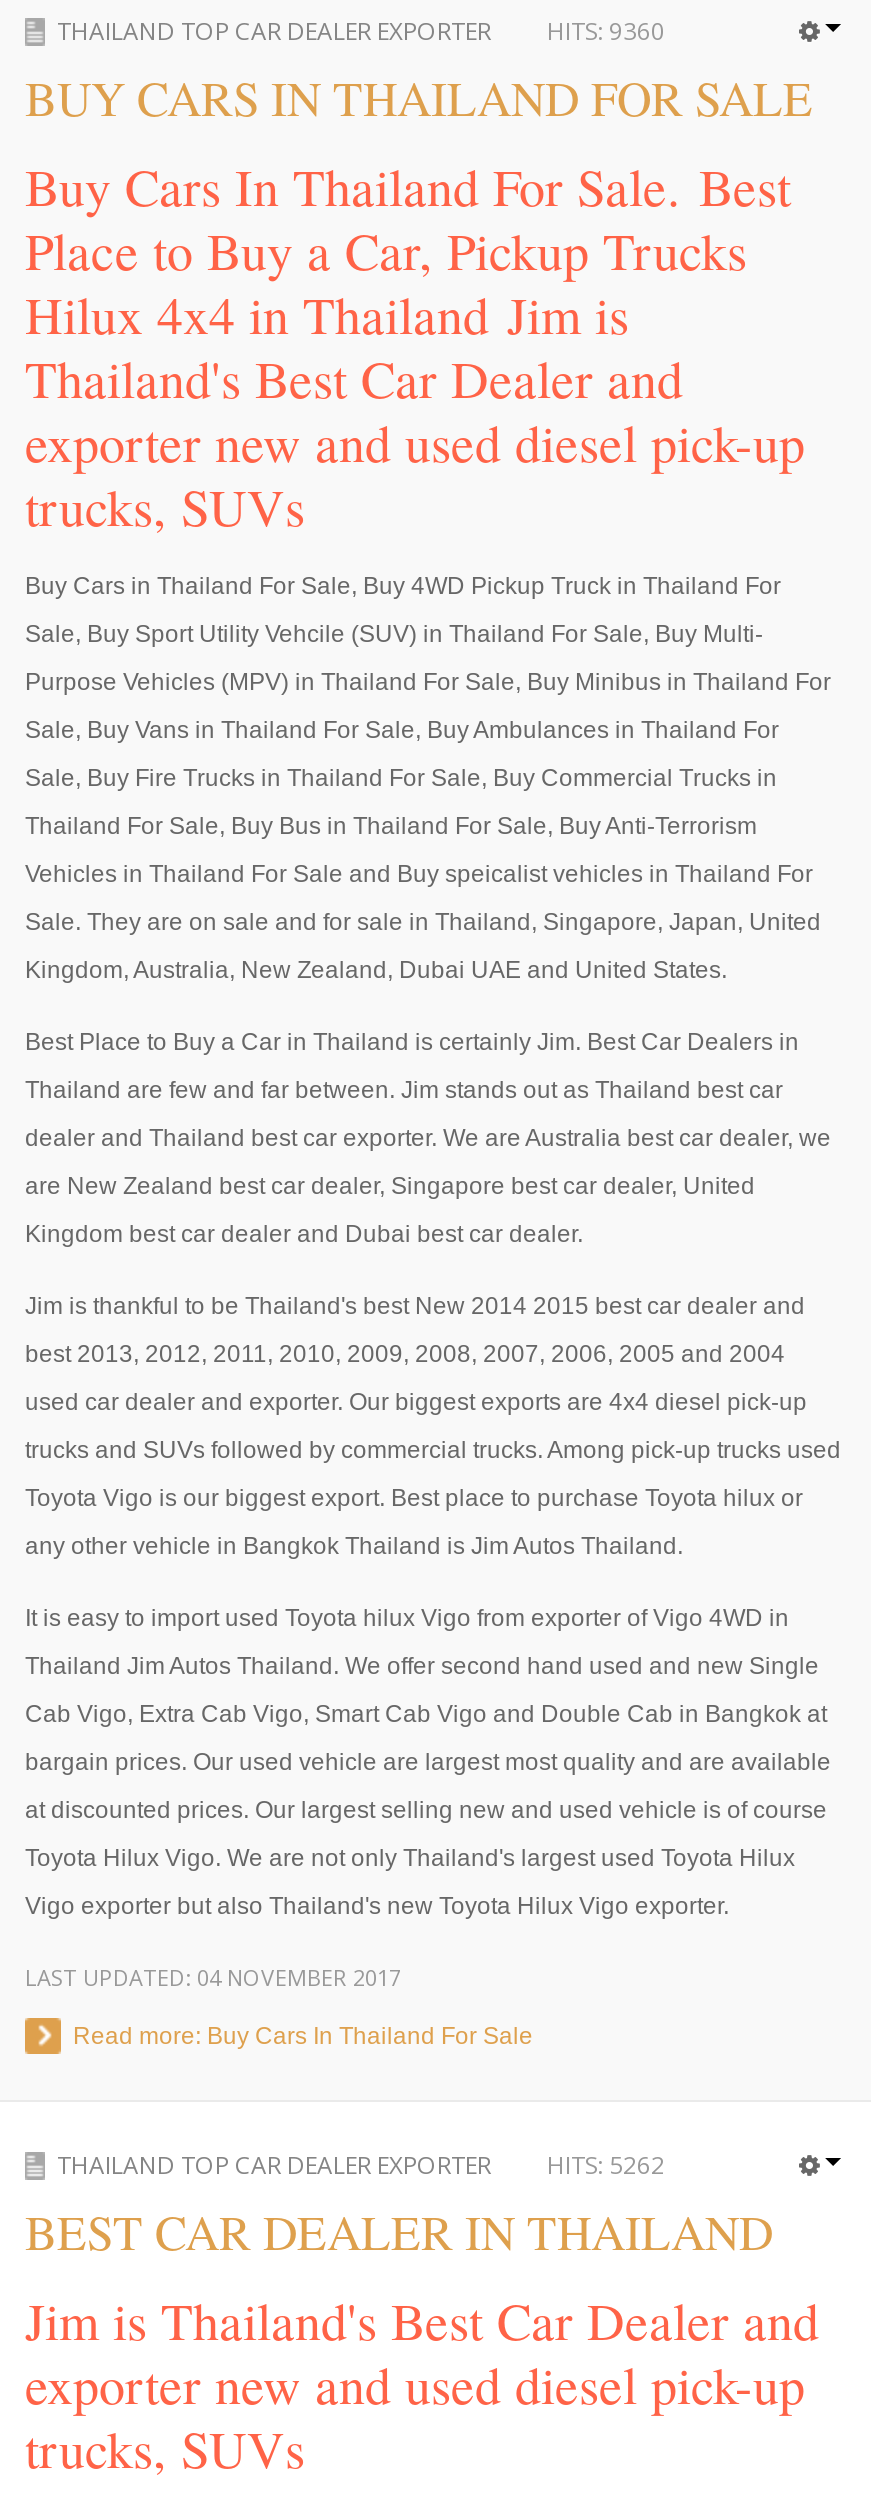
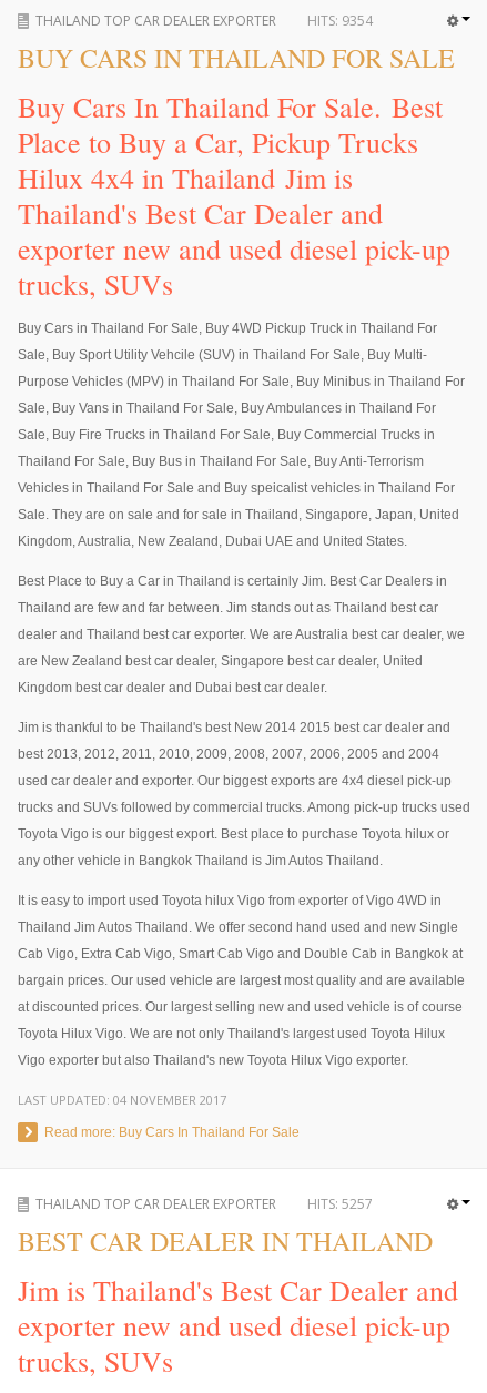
[547,14,665,48] HITS: 9360 -> [307,11,373,30] HITS: 9354
[57,2148,665,2182] THAILAND TOP CAR DEALER EXPORTER HITS: 5262 -> [35,1194,373,1213] THAILAND TOP CAR DEALER EXPORTER HITS: 5257

